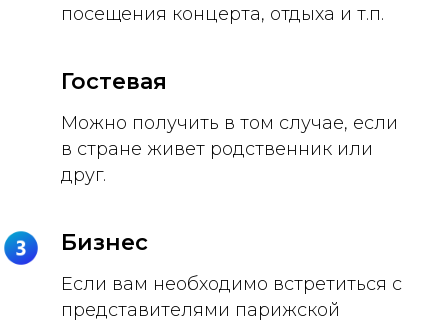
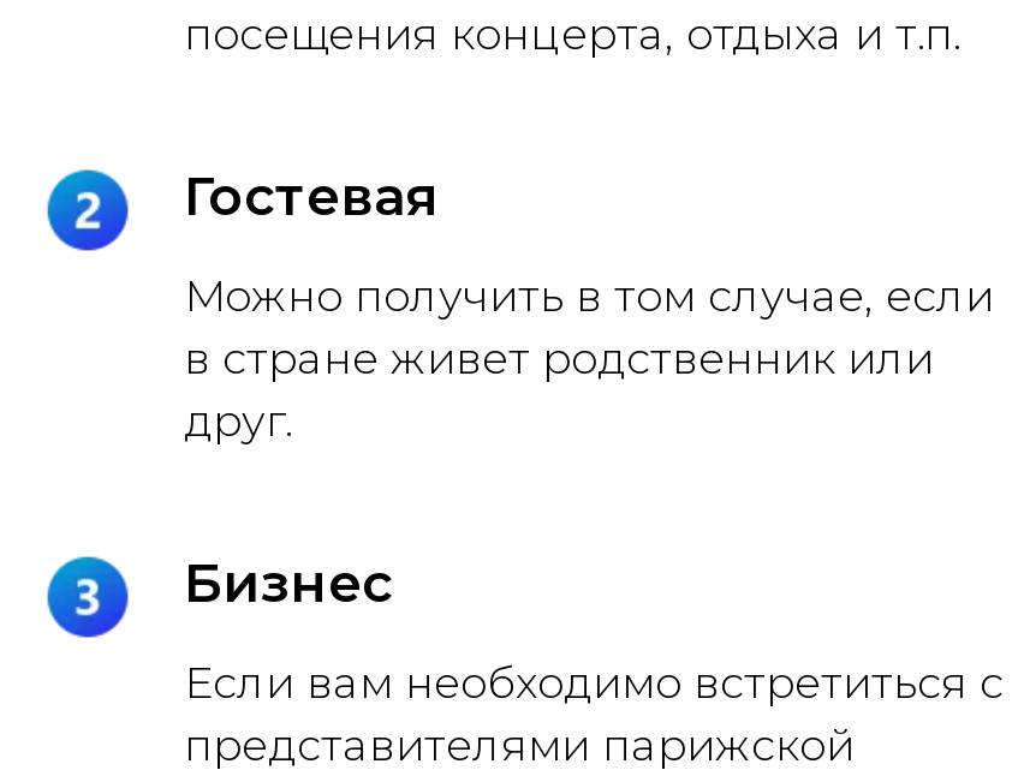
none -> [44,168,131,252] [image]

